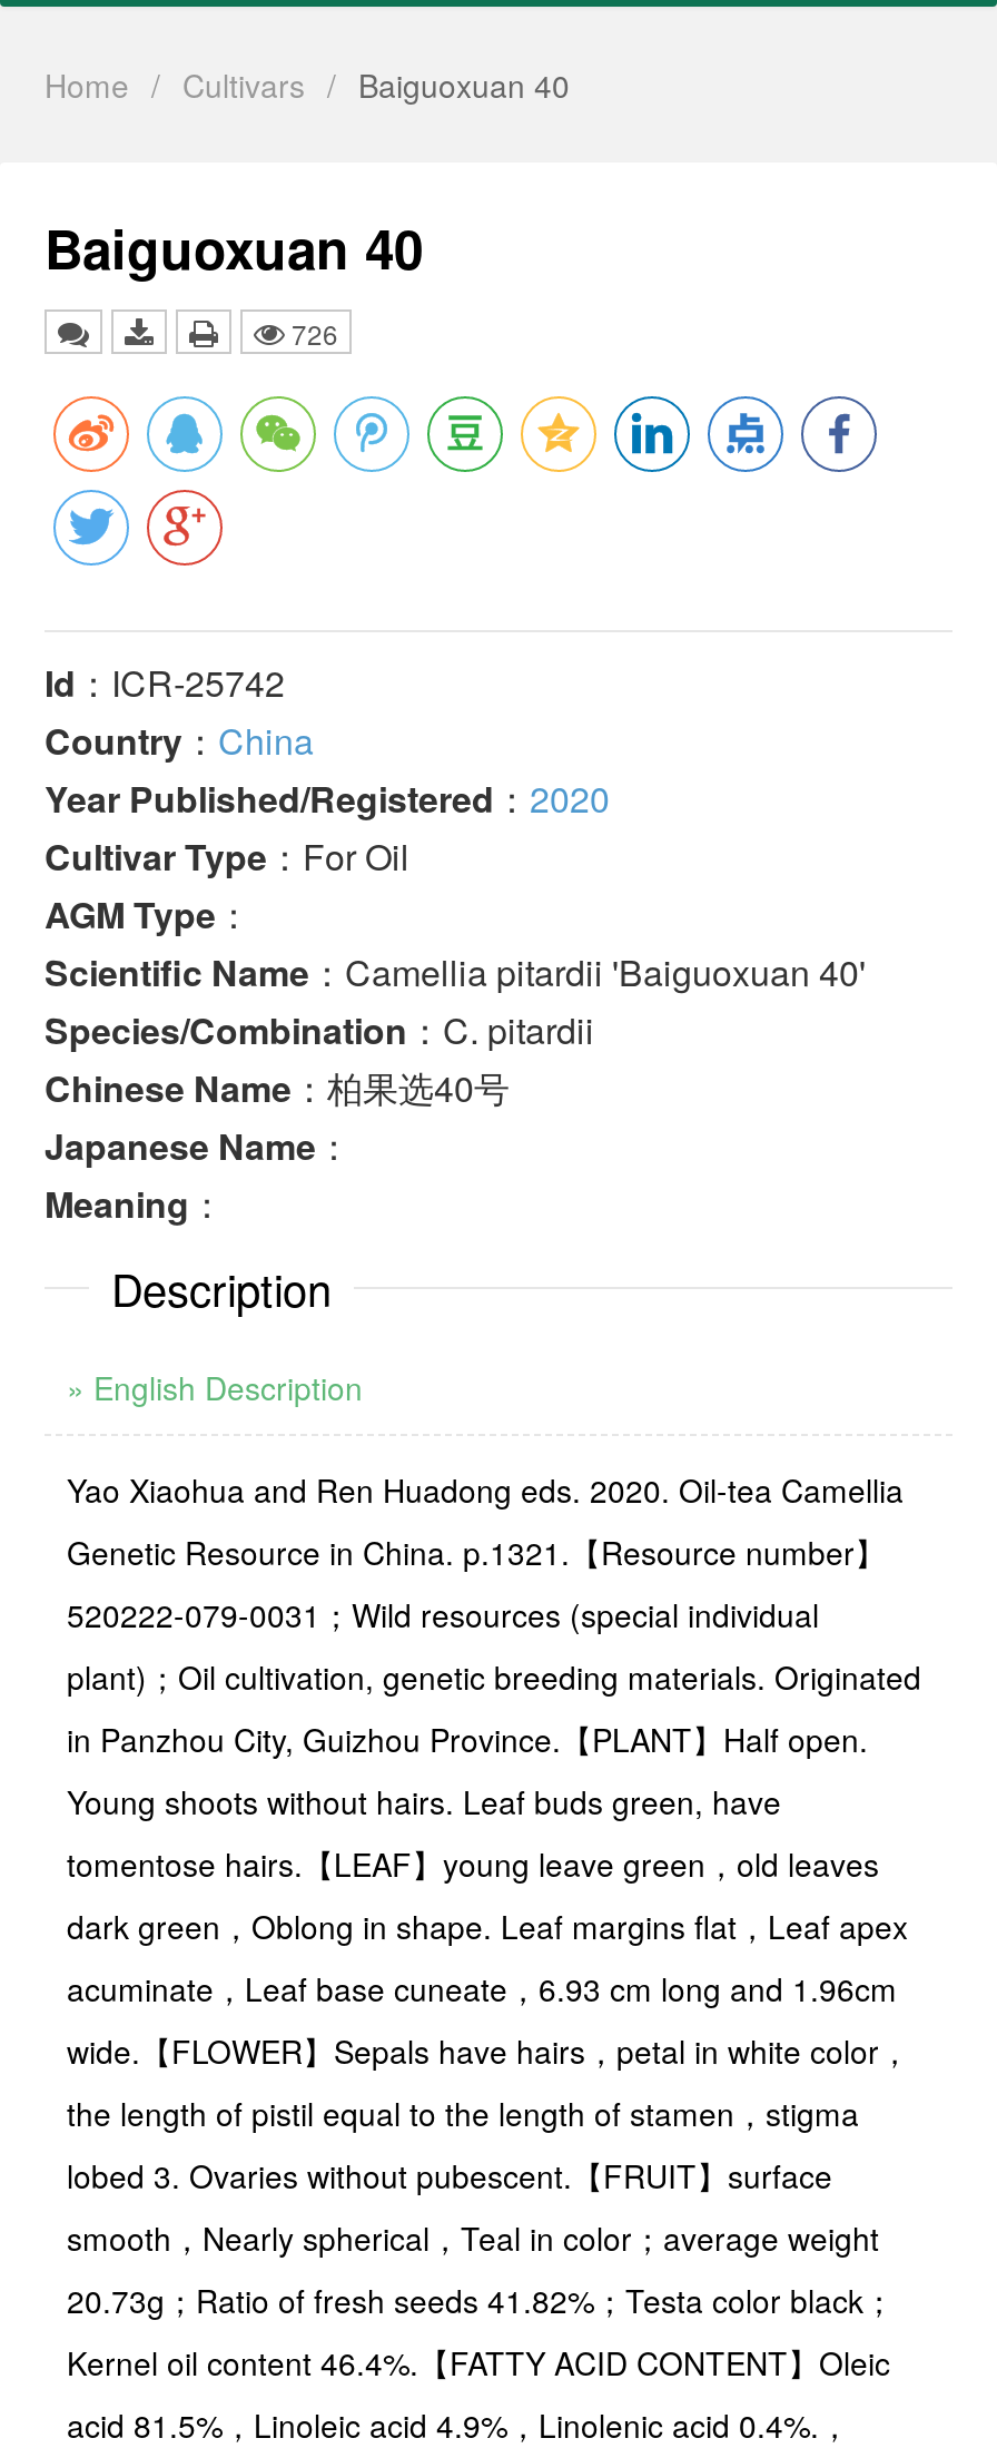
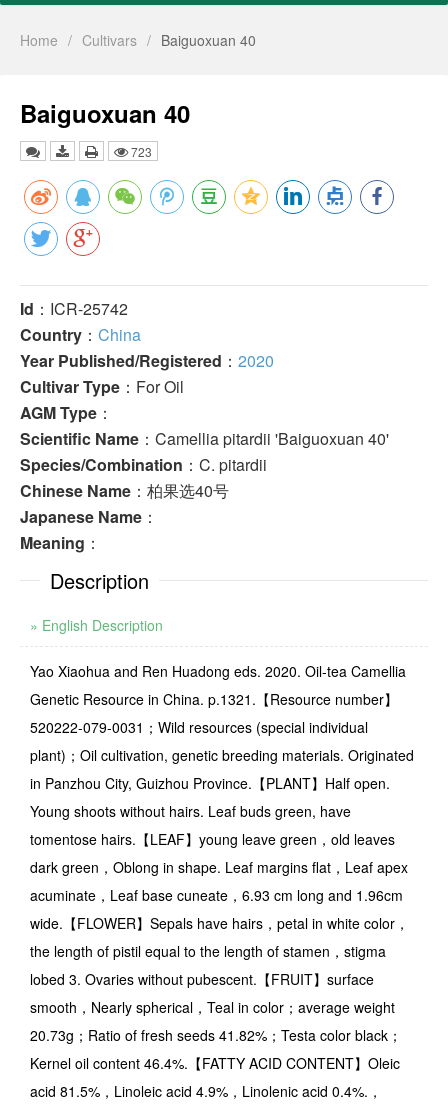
[285,314,338,352] 726 -> [128,143,152,160] 723

